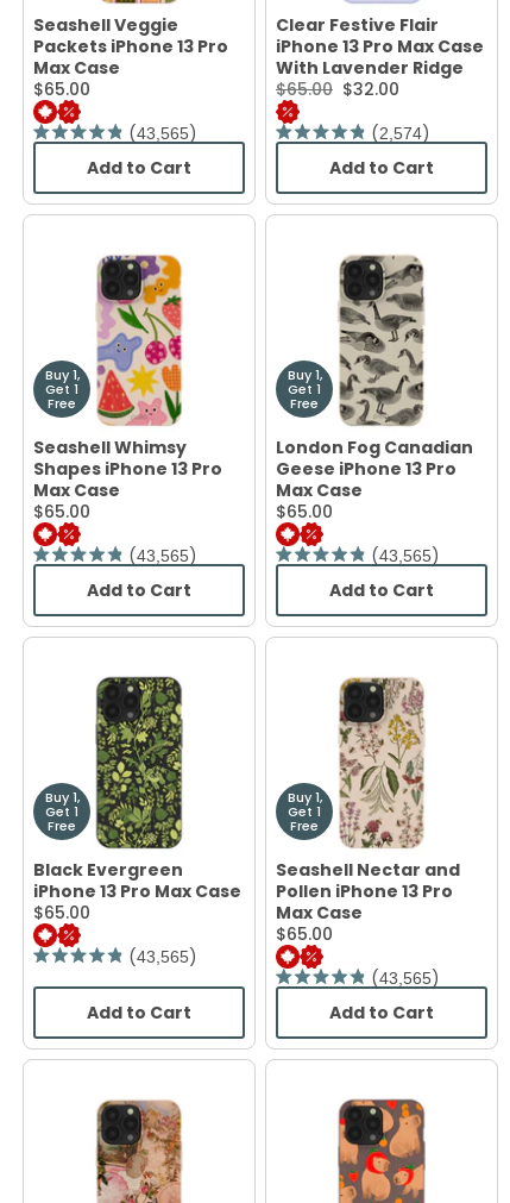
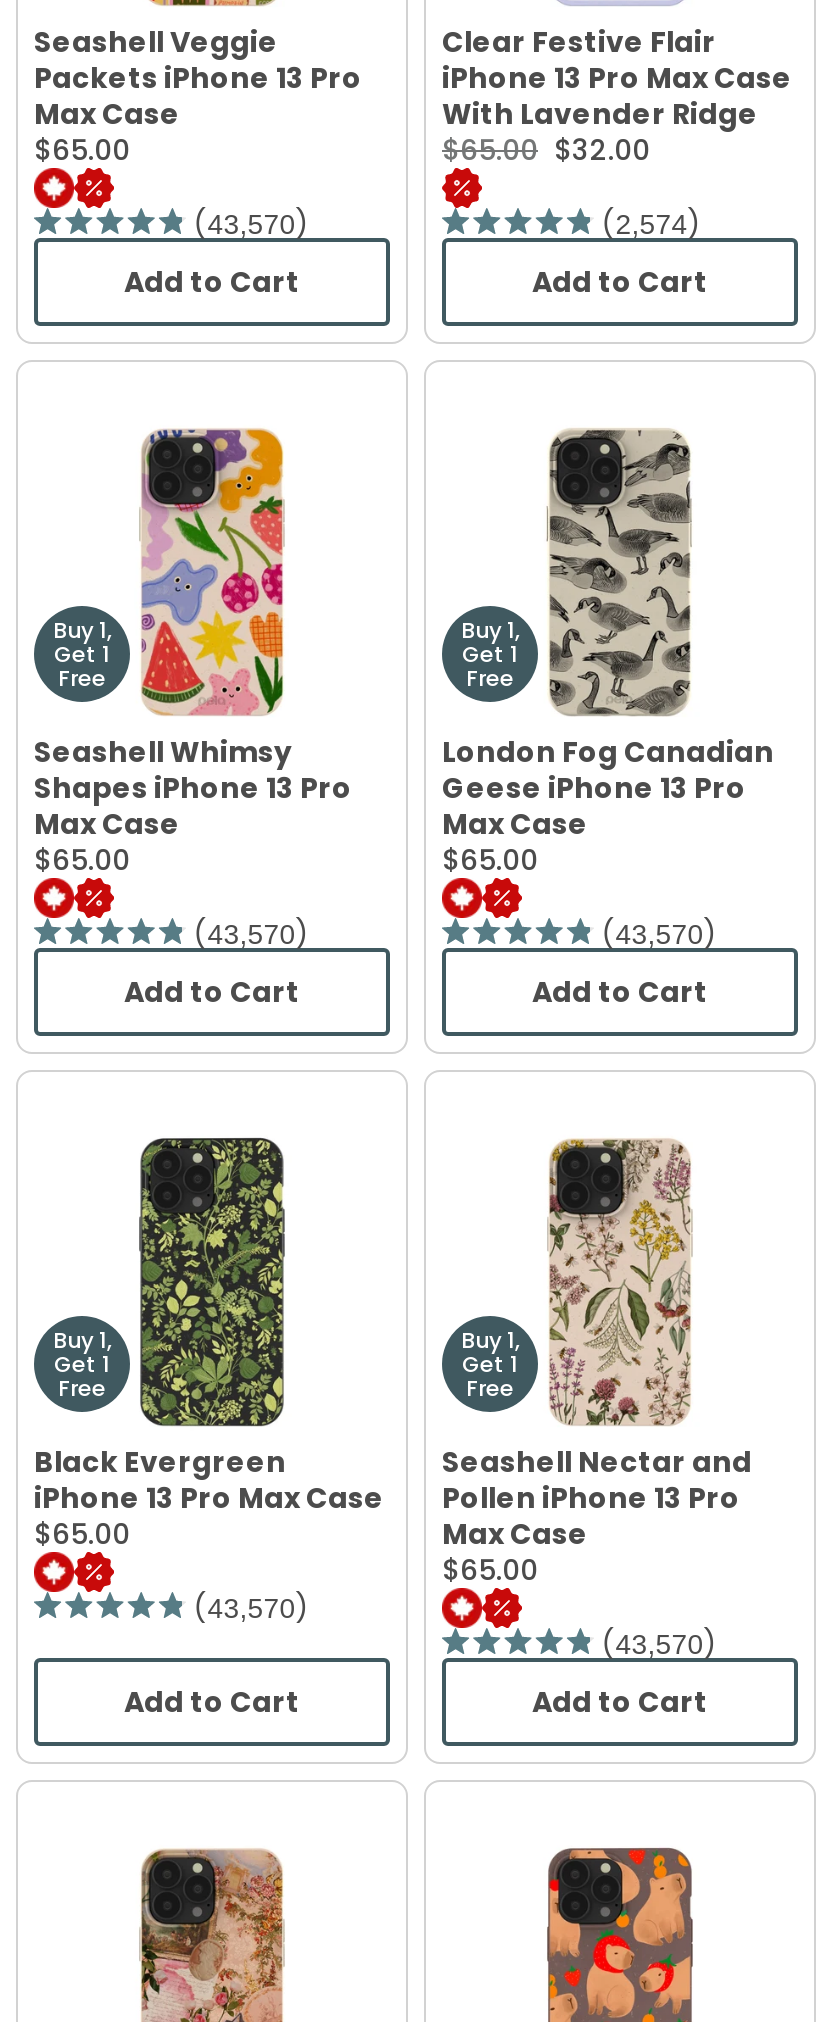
[136,123,189,142] 43,565 -> [208,207,296,239] 43,570
[136,546,189,565] 43,565 -> [208,917,296,949] 43,570
[379,546,431,565] 43,565 -> [616,917,704,949] 43,570
[136,947,189,966] 43,565 -> [208,1591,296,1623] 43,570
[379,968,431,987] 43,565 -> [616,1627,704,1659] 43,570

